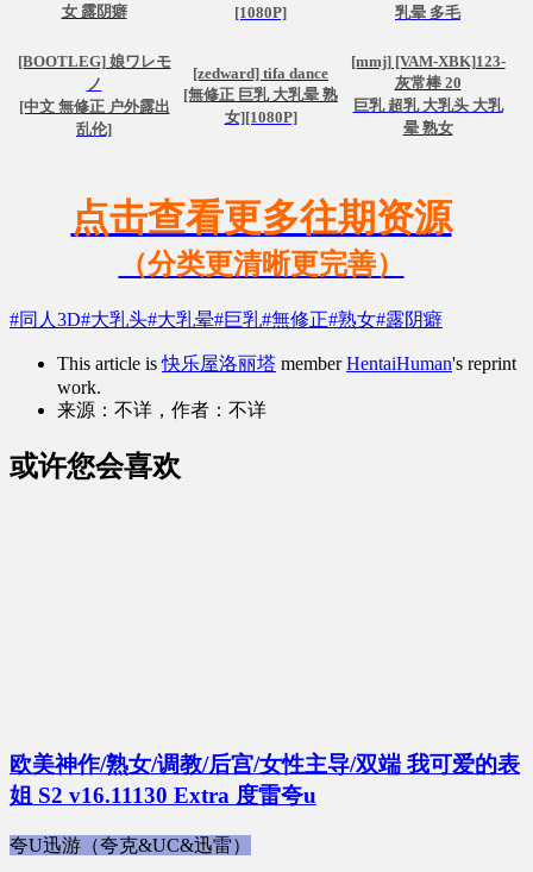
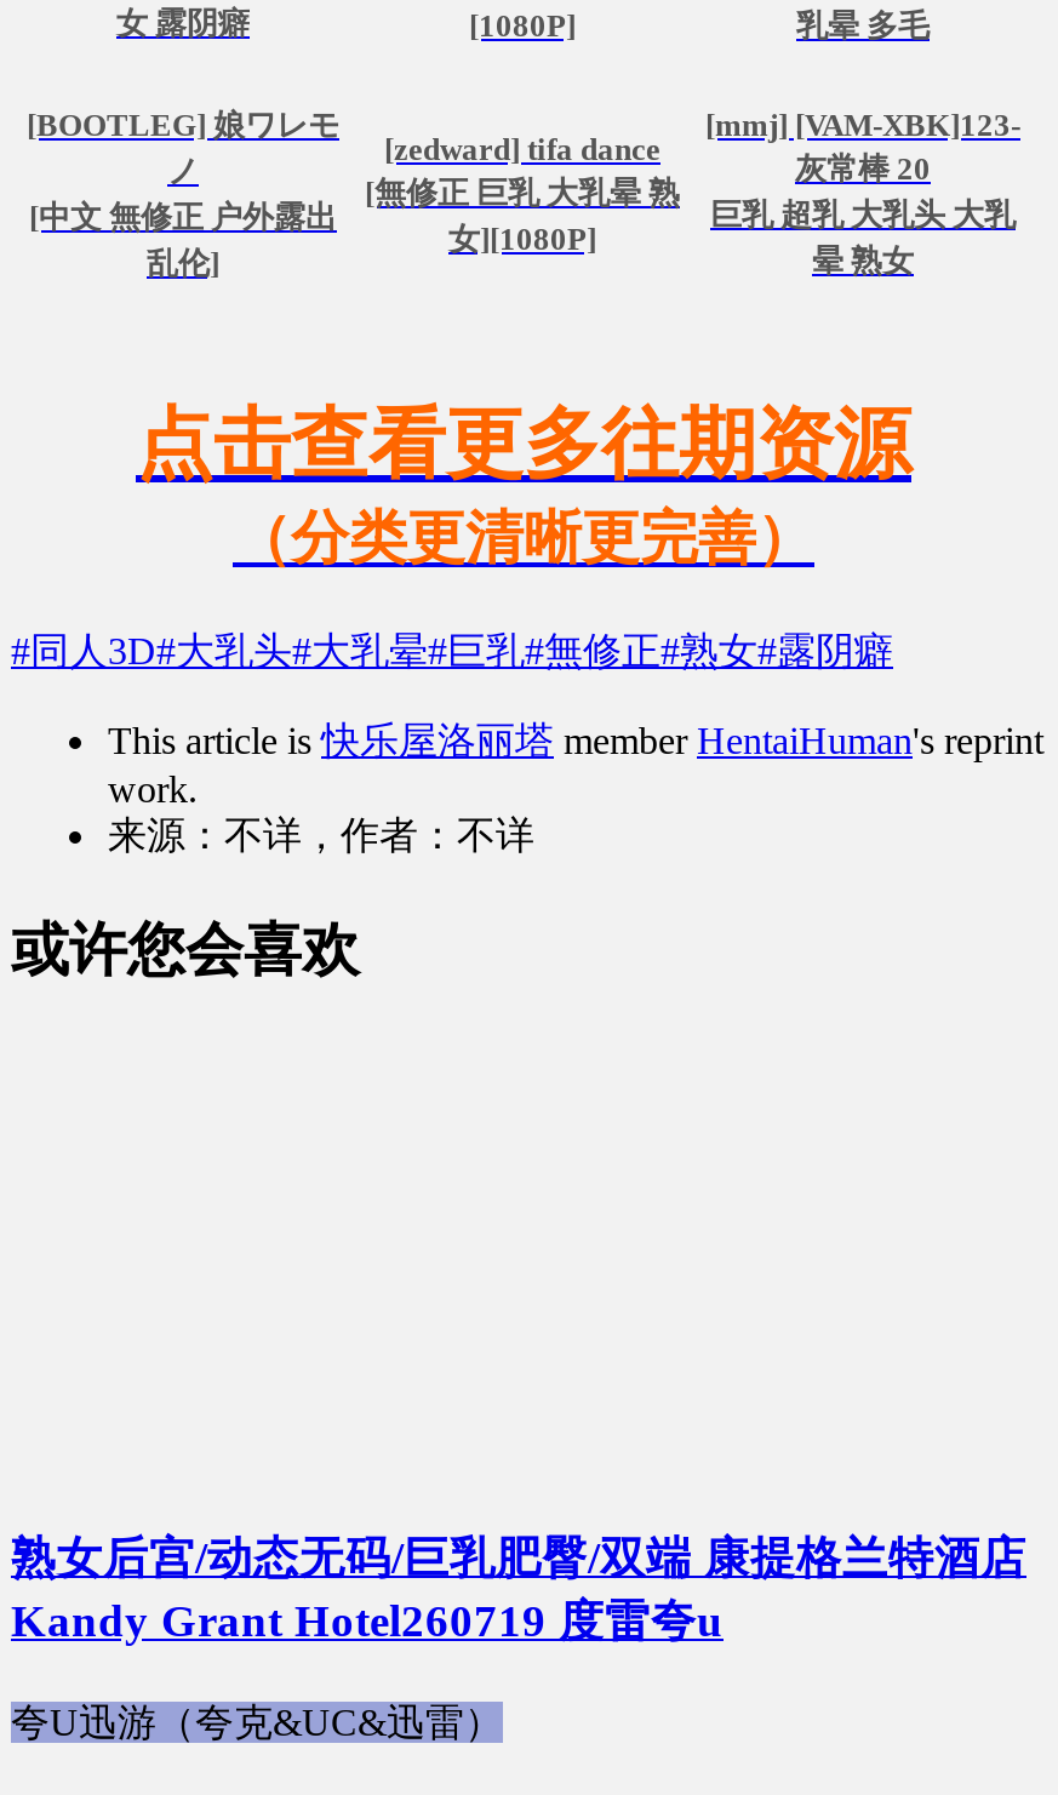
[10,752,520,808] 欧美神作/熟女/调教/后宫/女性主导/双端 我可爱的表 | 姐 S2 v16.11130 Extra 度雷夸u -> [11,1533,1026,1647] 熟女后宫/动态无码/巨乳肥臀/双端 康提格兰特酒店 | Kandy Grant Hotel260719 度雷夸u

